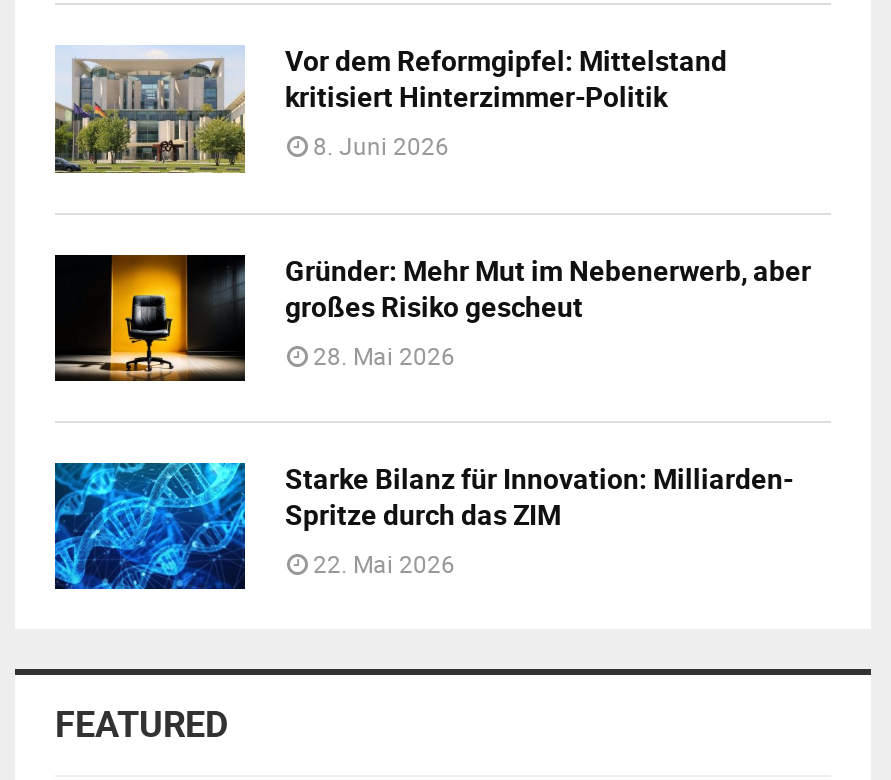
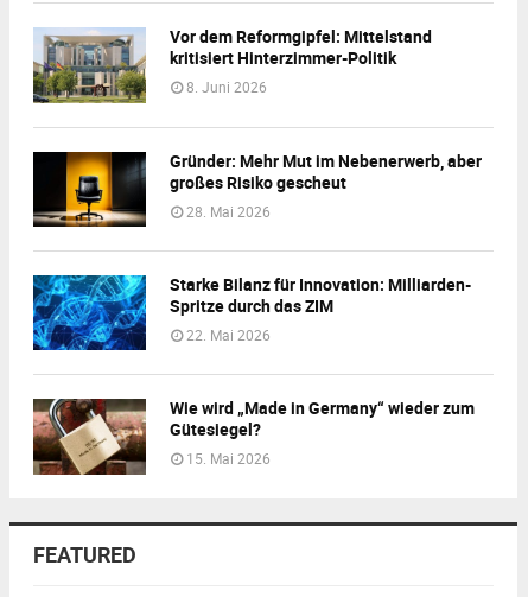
none -> [32,397,475,476] [image] | Wie wird „Made in Germany“ wieder zum | Gütesiegel? | 15. Mai 2026

